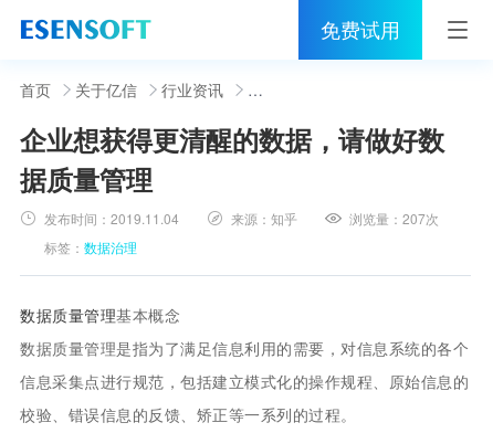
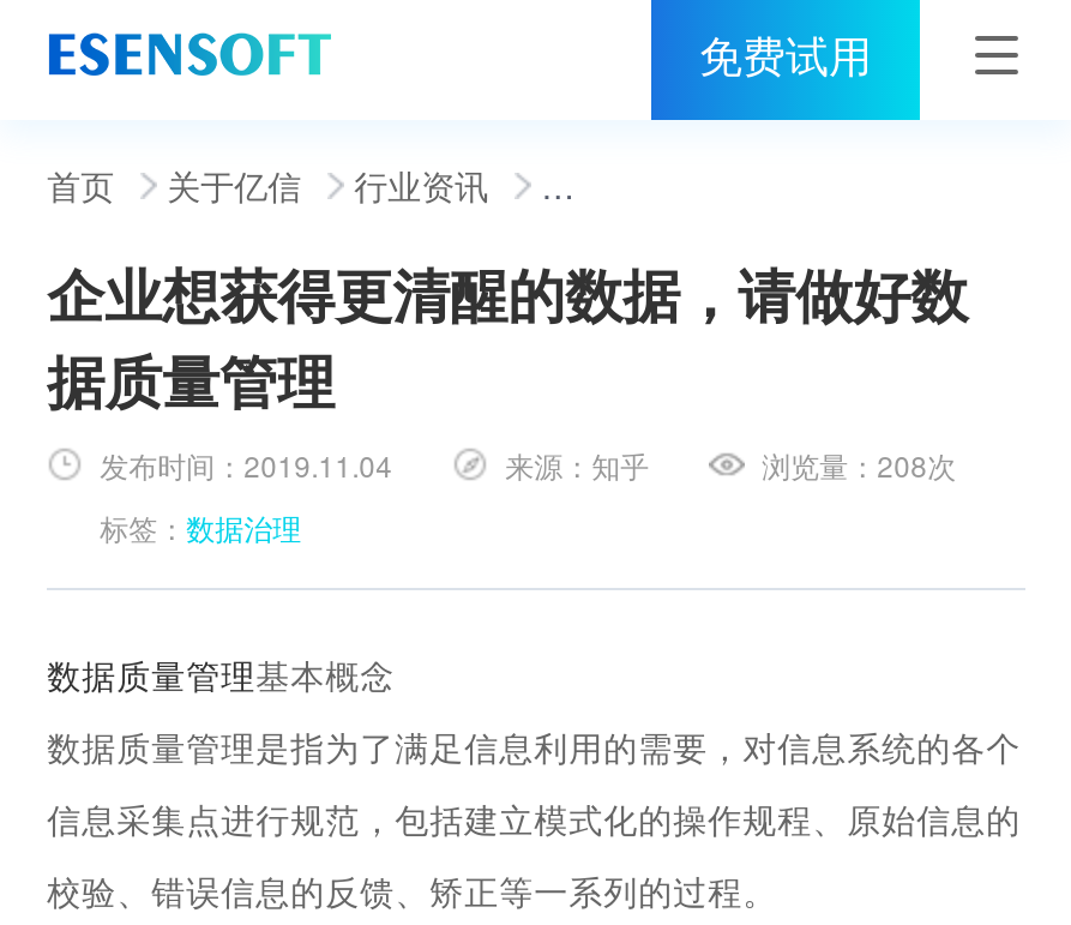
[350,209,439,228] 浏览量：207次 -> [762,444,956,485] 浏览量：208次

